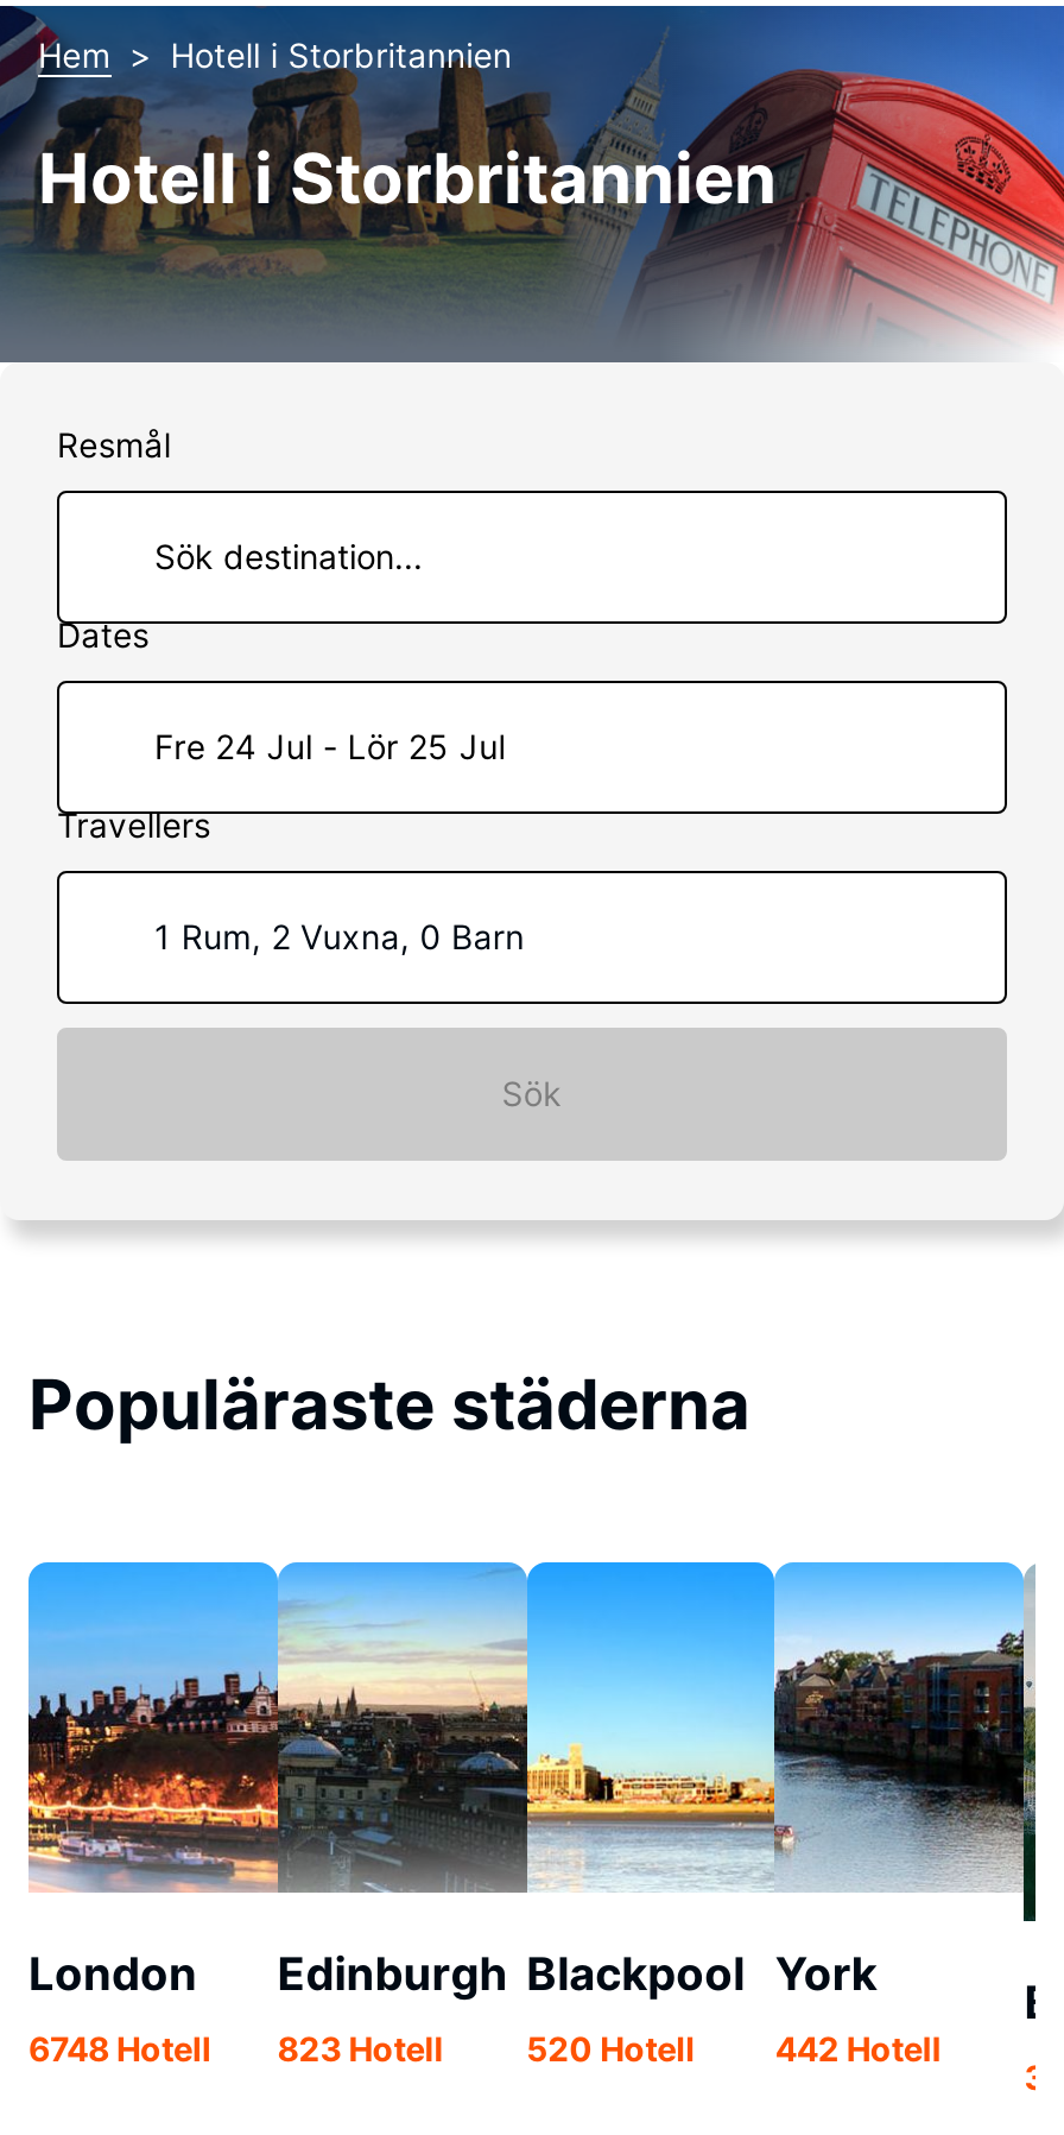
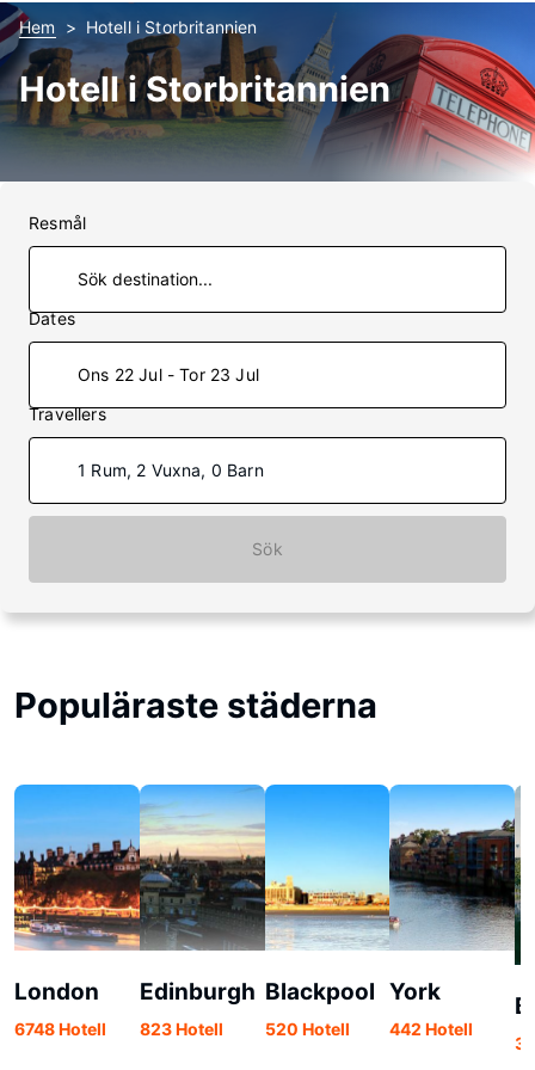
[154,726,506,766] Fre 24 Jul - Lör 25 Jul -> [78,364,259,385] Ons 22 Jul - Tor 23 Jul

